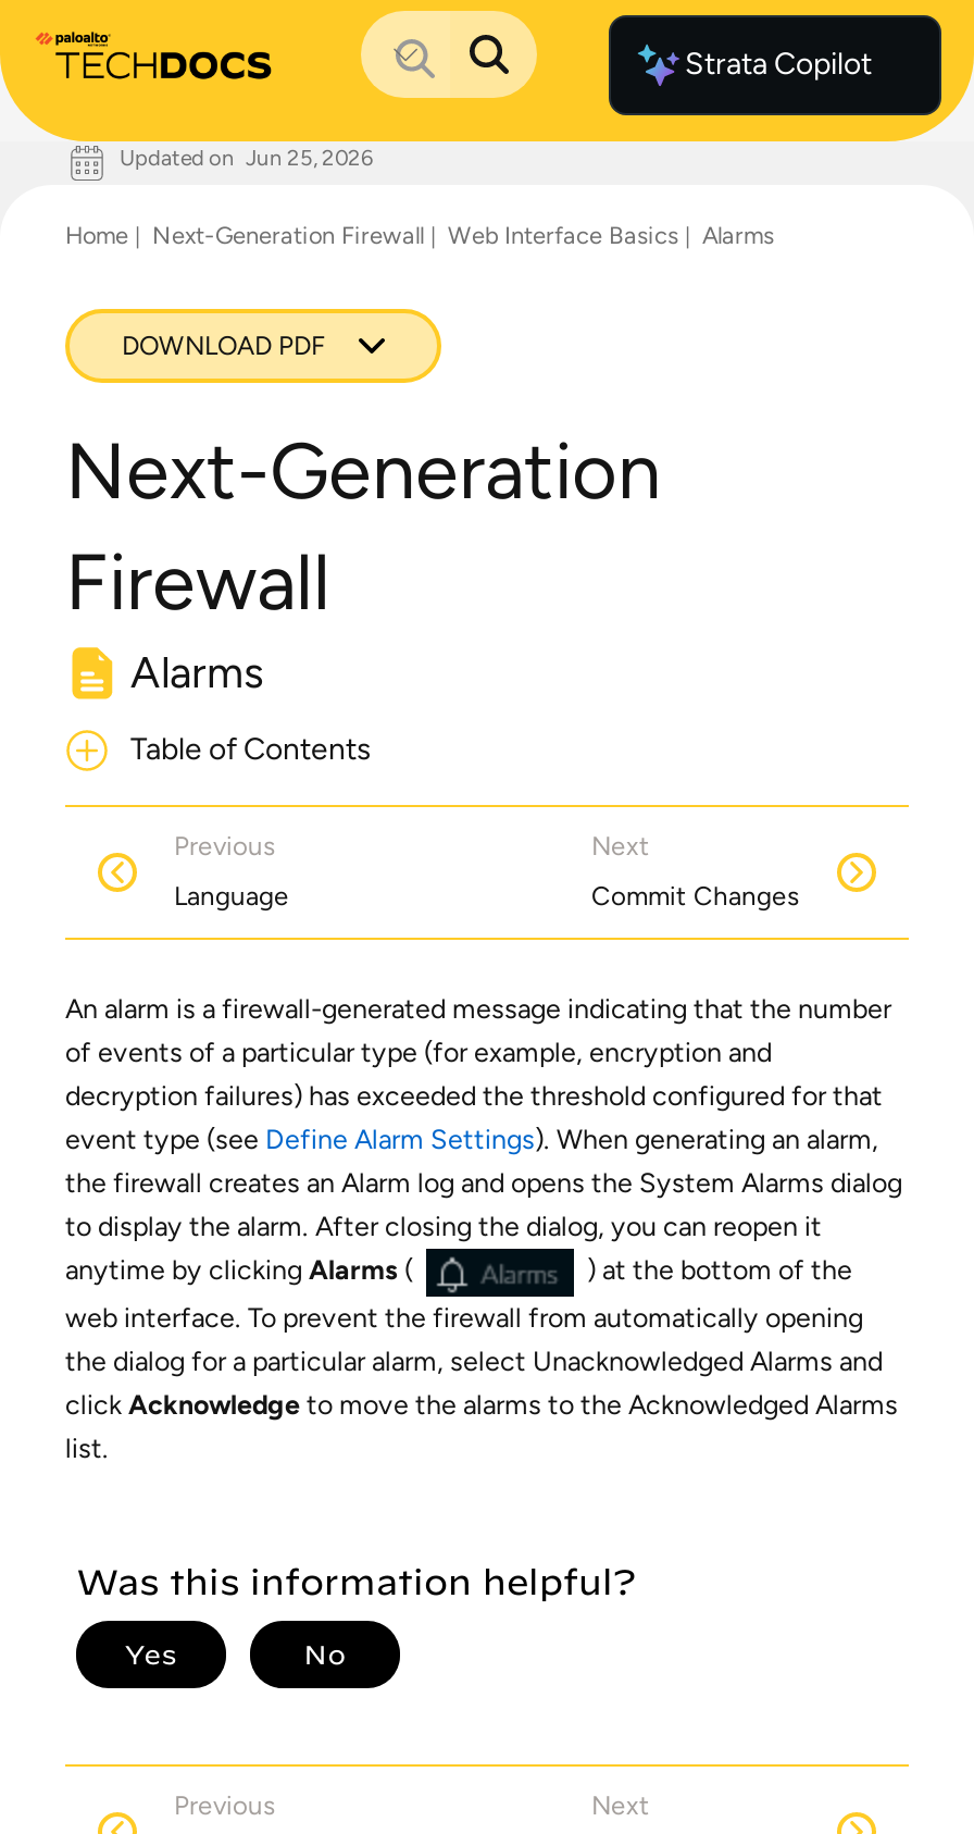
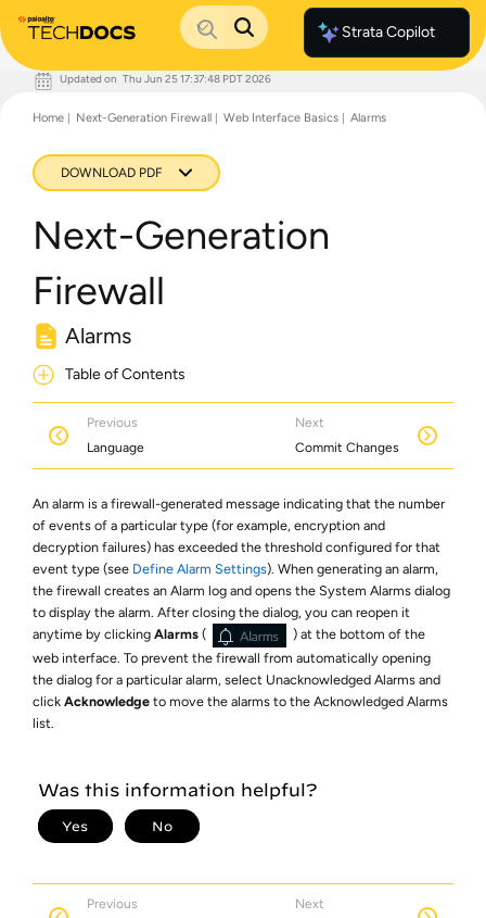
[120,142,374,171] Updated on Jun 25, 2026 -> [60,71,271,85] Updated on Thu Jun 25 17:37:48 PDT 2026

